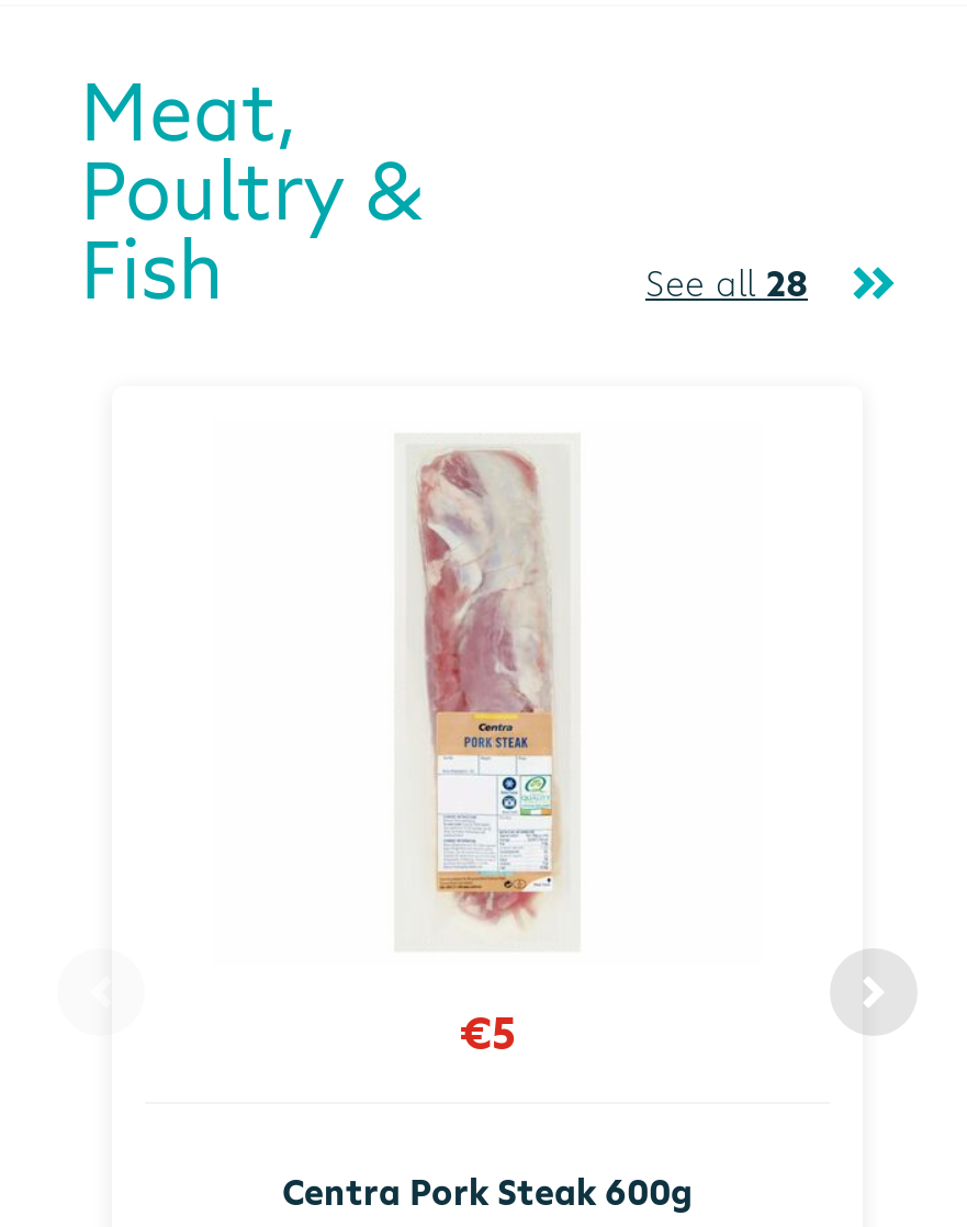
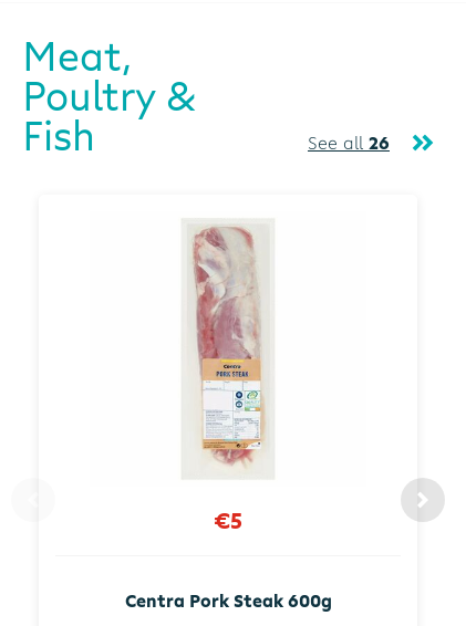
[645,259,808,307] See all 28 -> [308,130,390,155] See all 26

